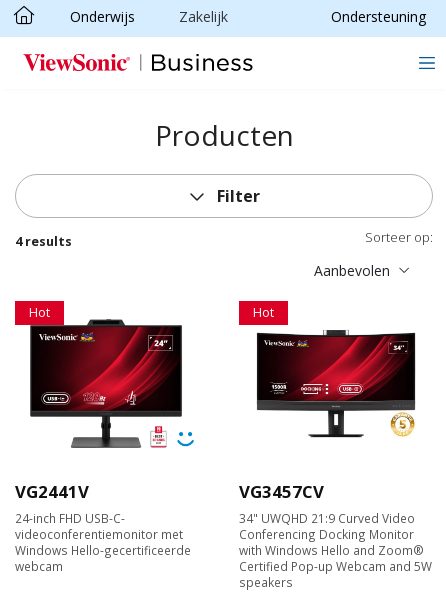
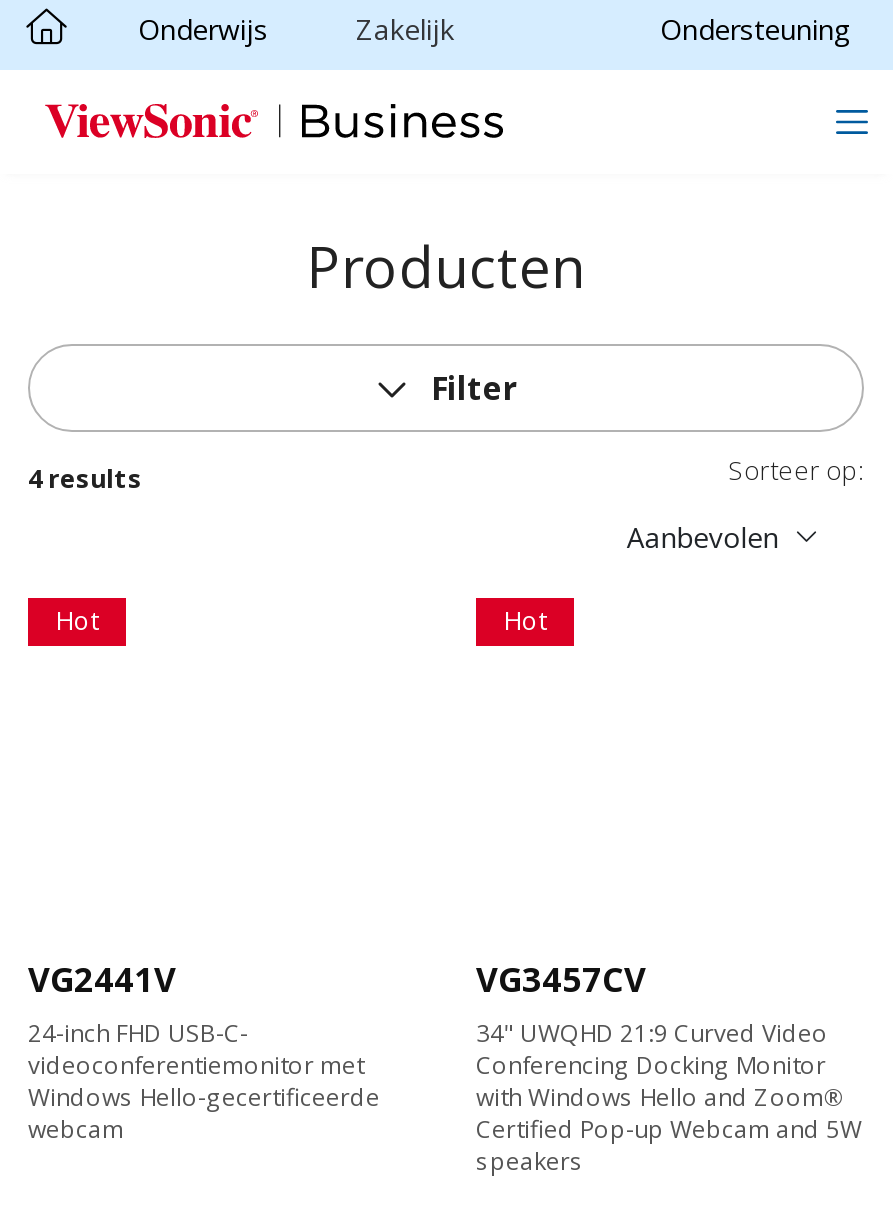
[29,318,195,449] [image] -> none
[256,329,416,438] [image] -> none

